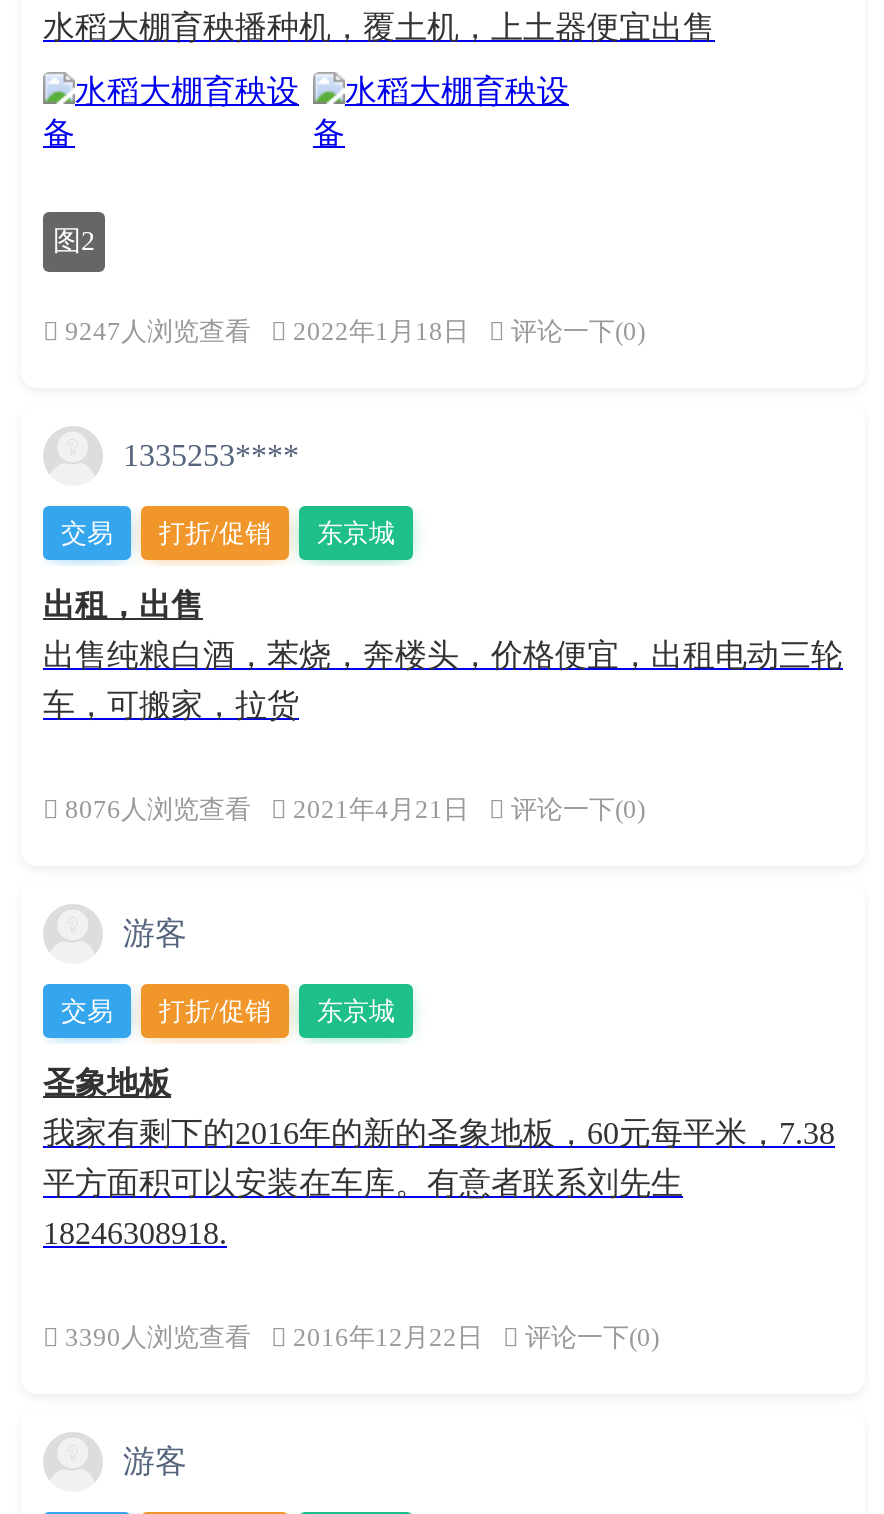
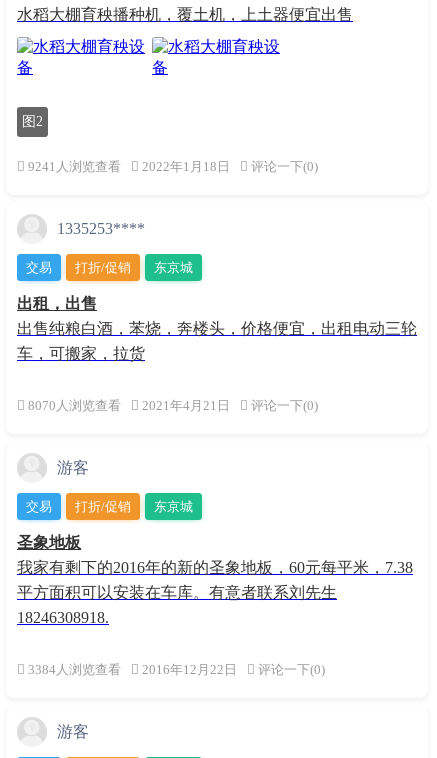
[65,317,645,347] 9247人浏览查看 2022年1月18日 评论一下(0) -> [28,159,318,174] 9241人浏览查看 2022年1月18日 评论一下(0)
[65,794,645,824] 8076人浏览查看 2021年4月21日 评论一下(0) -> [28,398,318,413] 8070人浏览查看 2021年4月21日 评论一下(0)
[65,1322,659,1352] 3390人浏览查看 2016年12月22日 评论一下(0) -> [28,662,325,677] 3384人浏览查看 2016年12月22日 评论一下(0)

